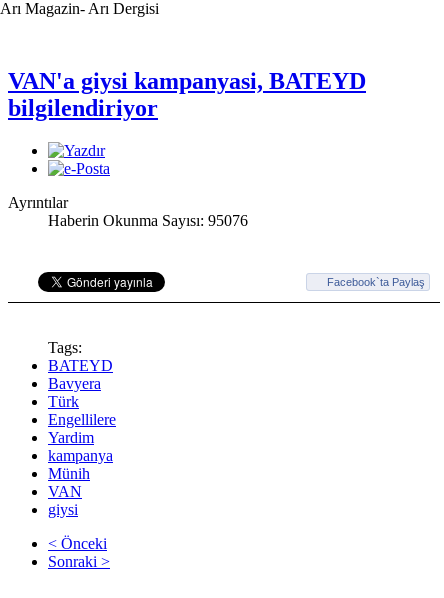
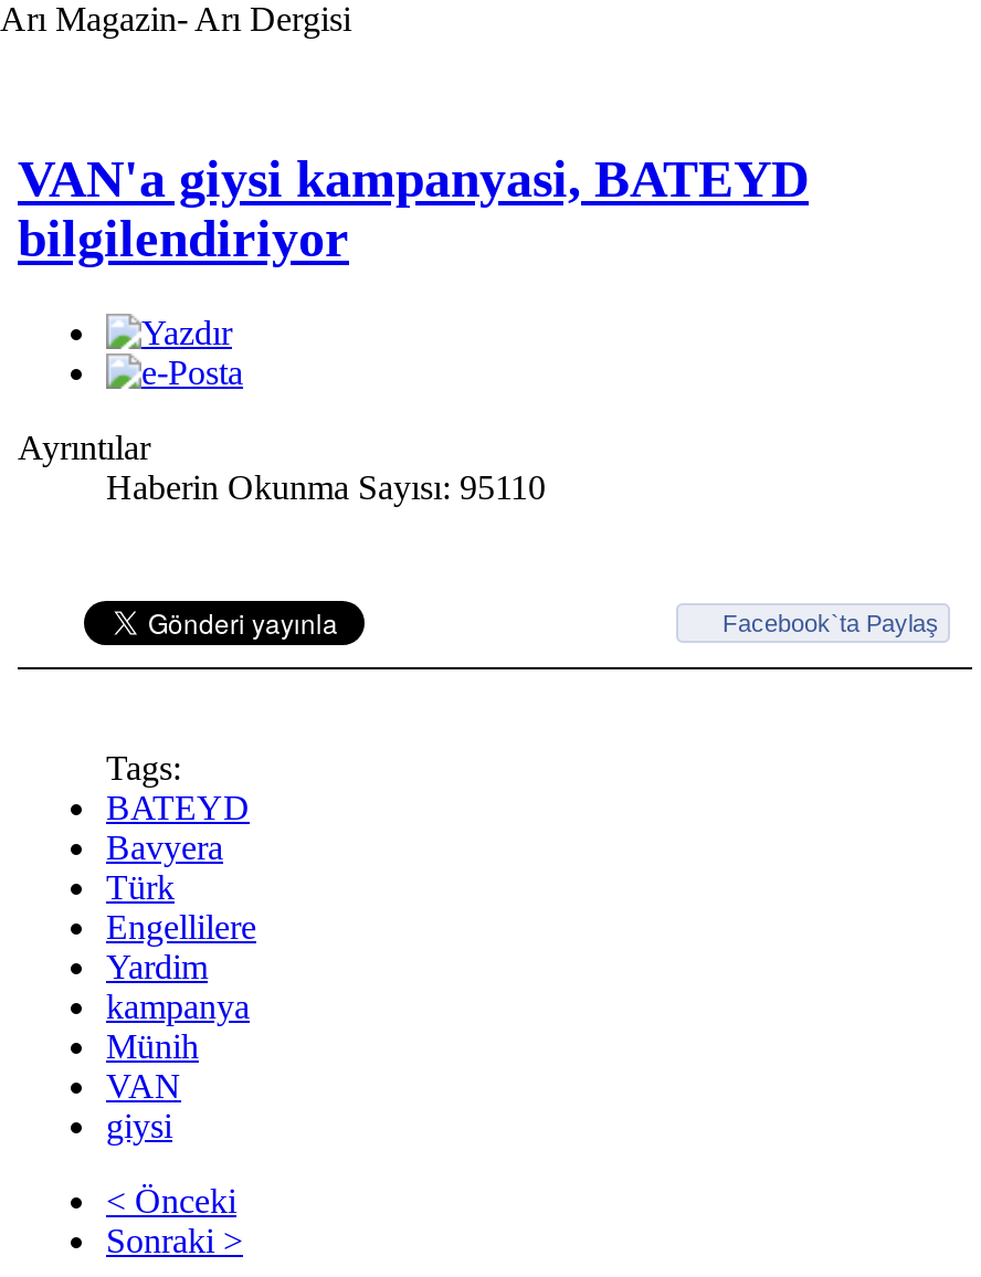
[48,212,248,229] Haberin Okunma Sayısı: 95076 -> [106,468,546,505] Haberin Okunma Sayısı: 95110

